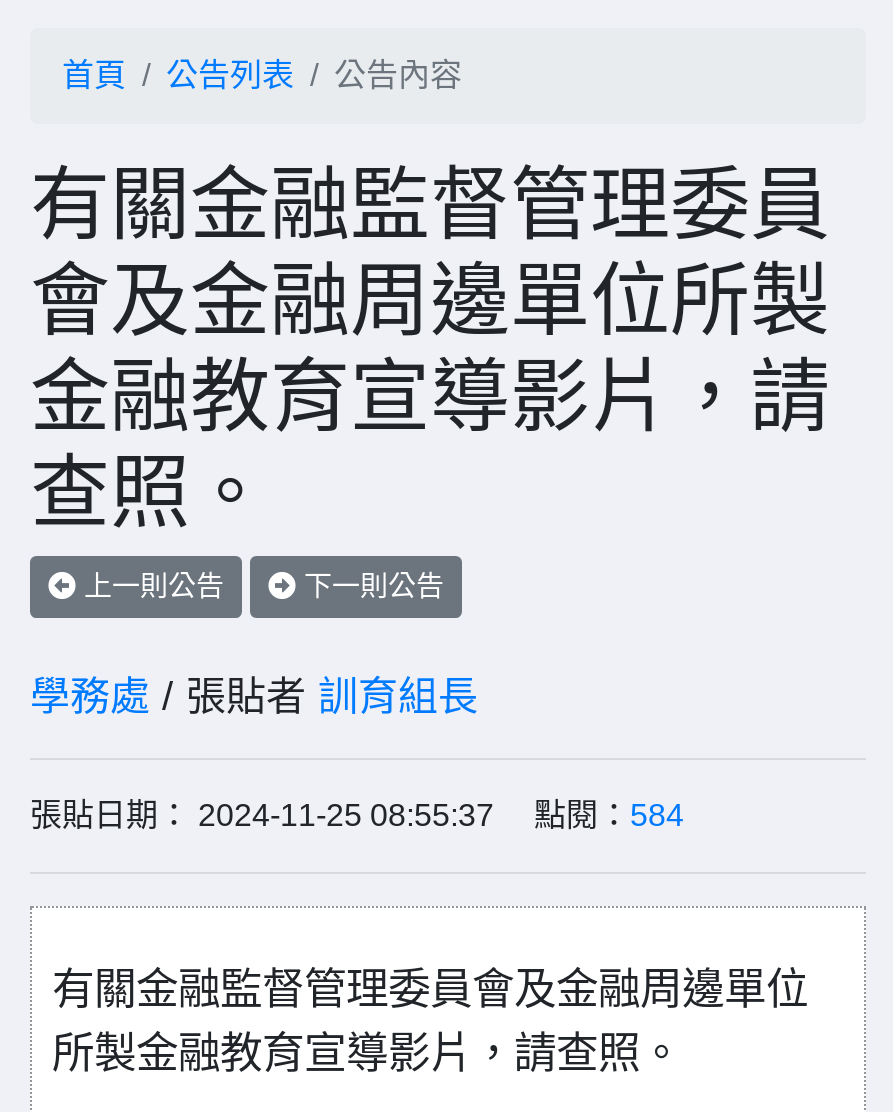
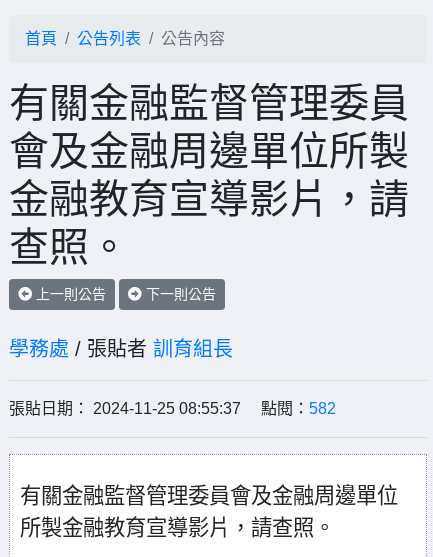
[30,798,684,832] 張貼日期： 2024-11-25 08:55:37 點閱：584 -> [9,400,336,417] 張貼日期： 2024-11-25 08:55:37 點閱：582

